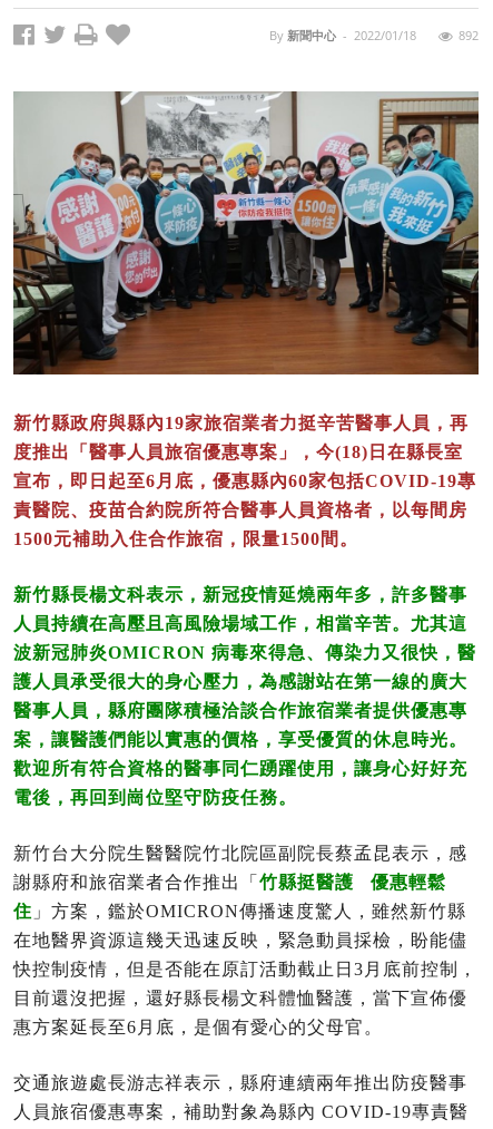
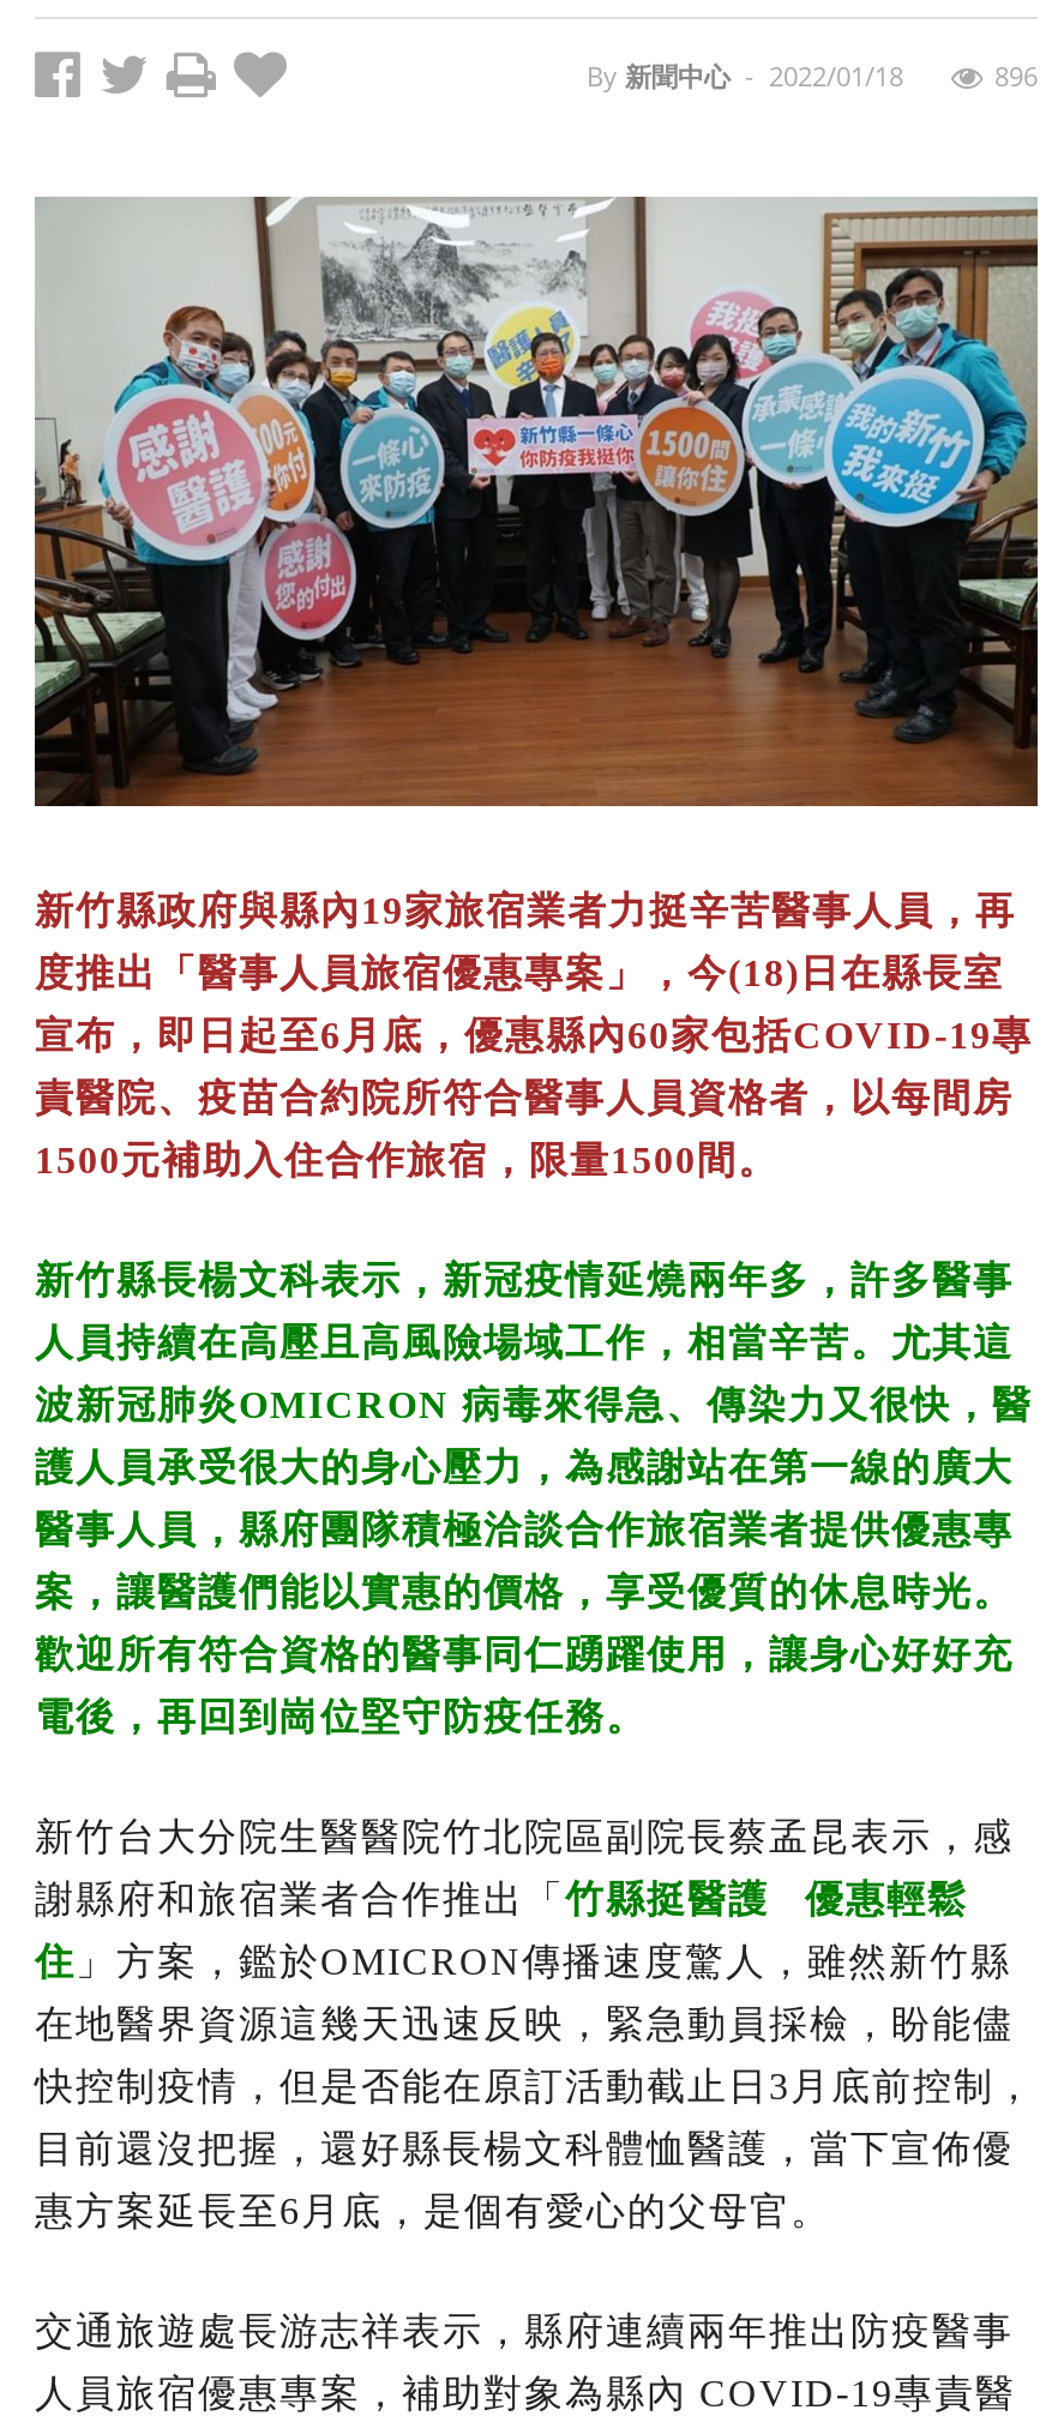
[459,27,479,44] 892 -> [994,58,1038,94] 896

